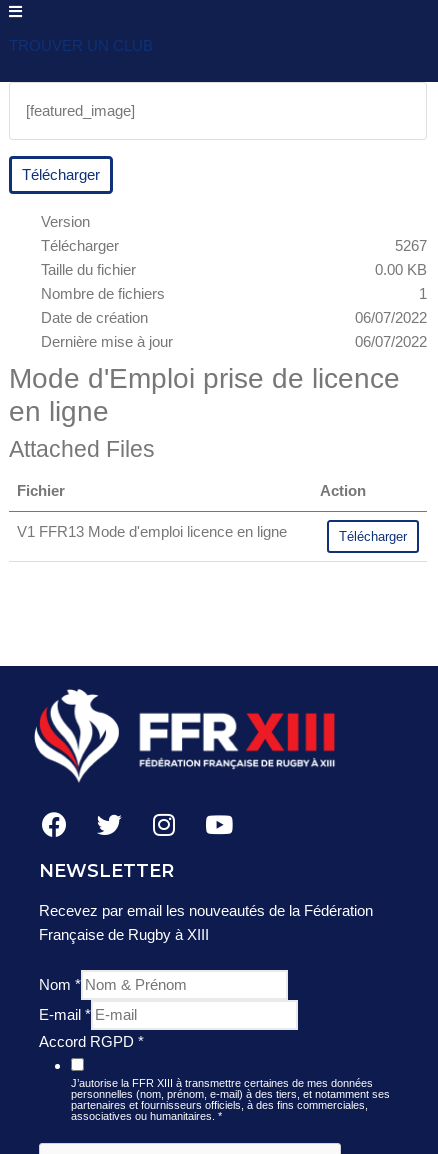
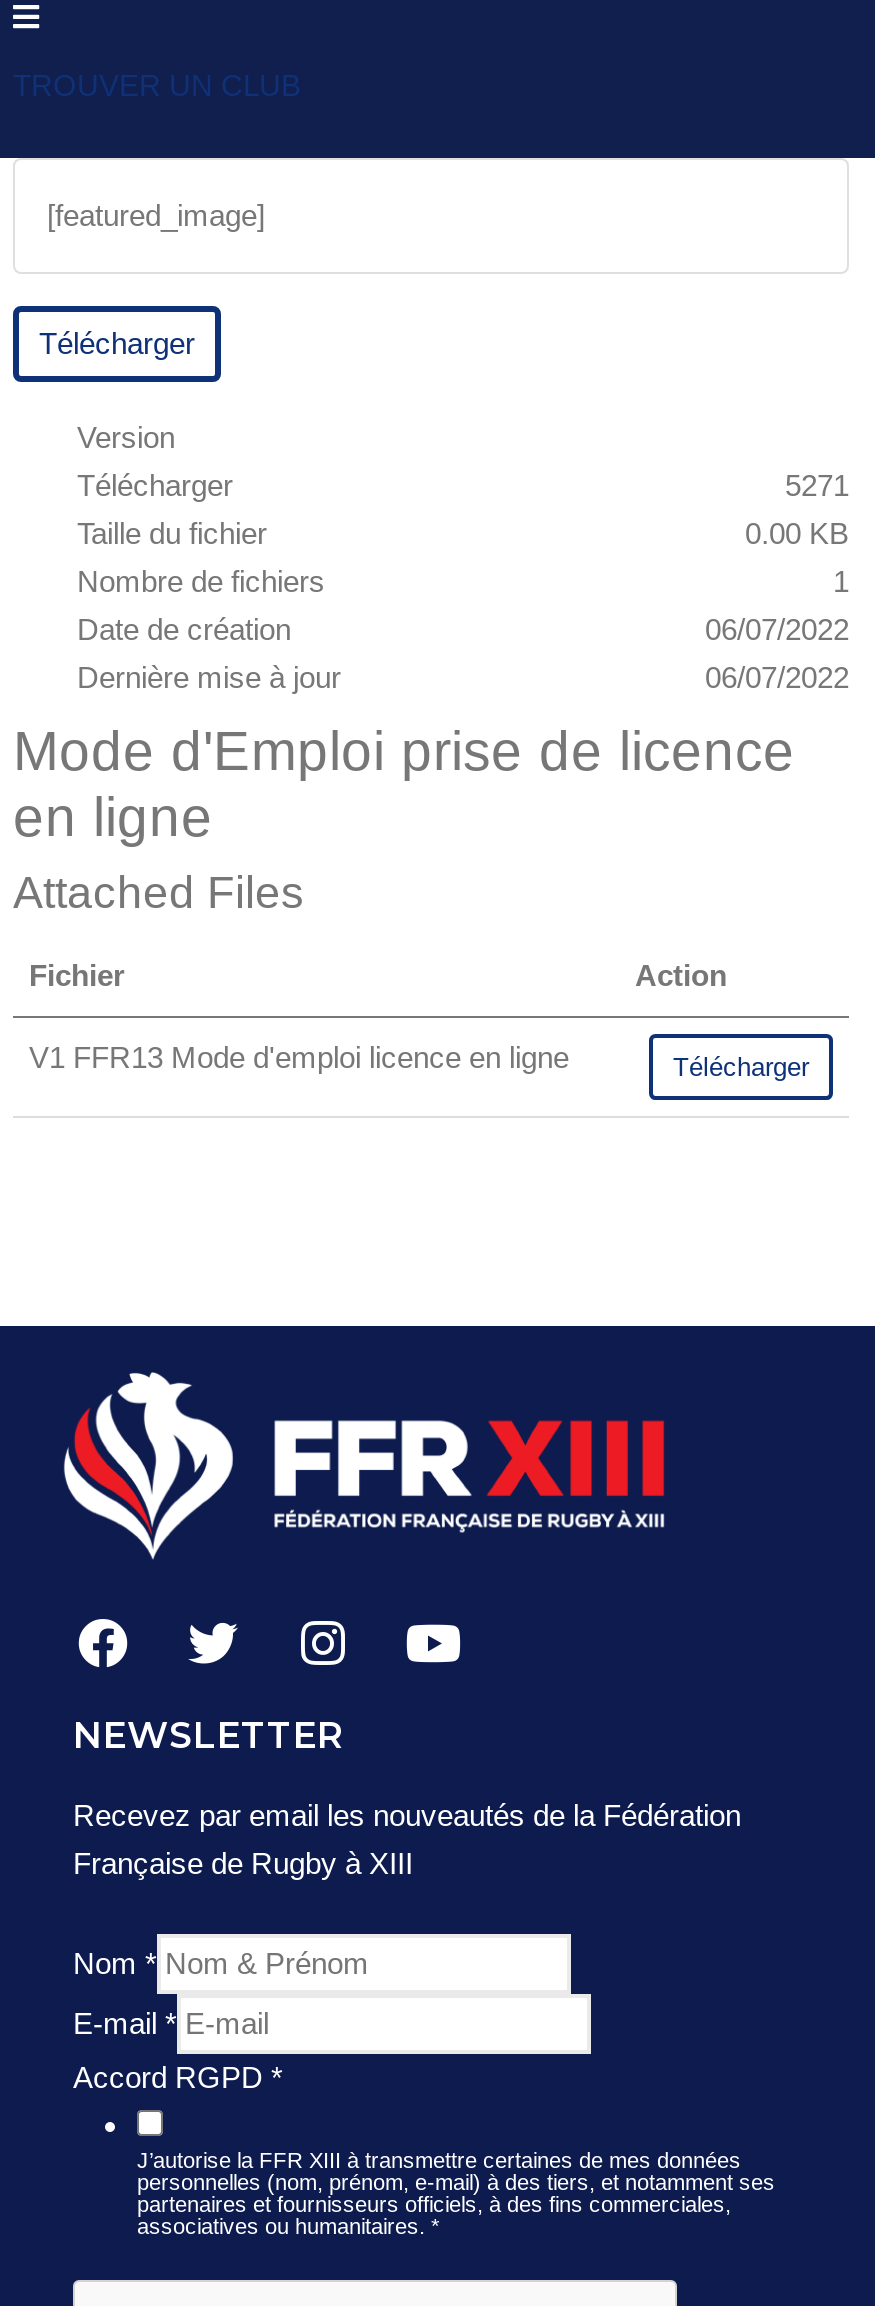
[395,237,427,254] 5267 -> [785,469,849,503] 5271

